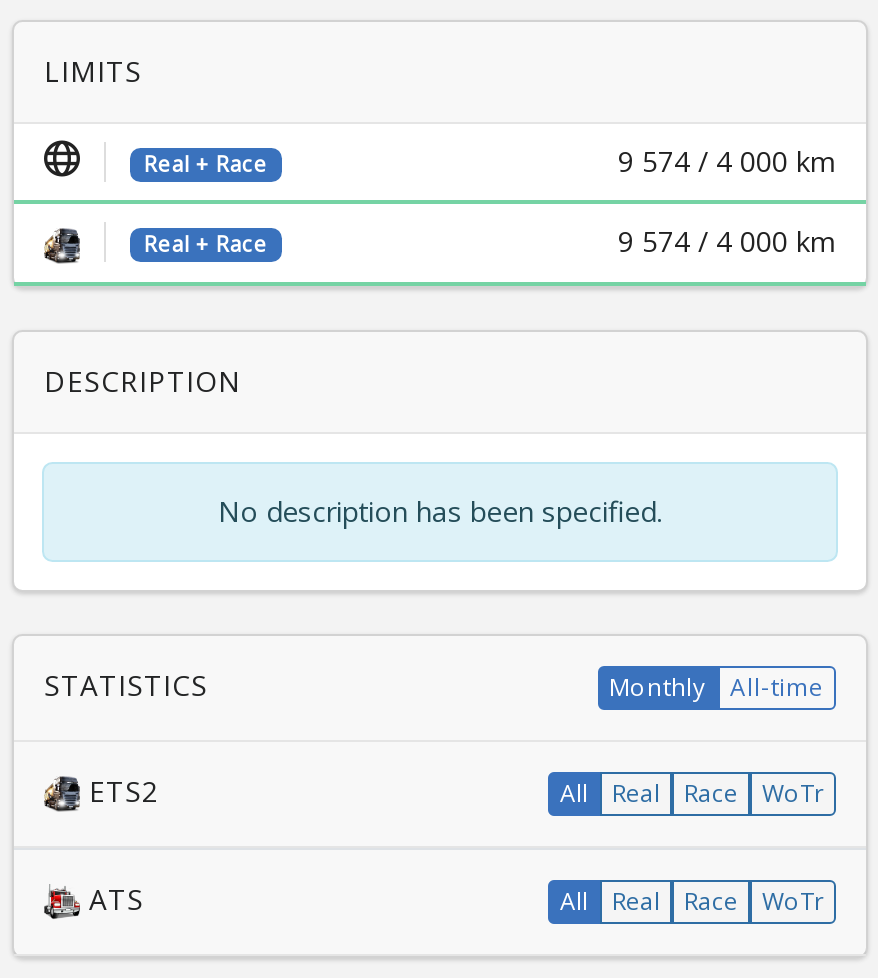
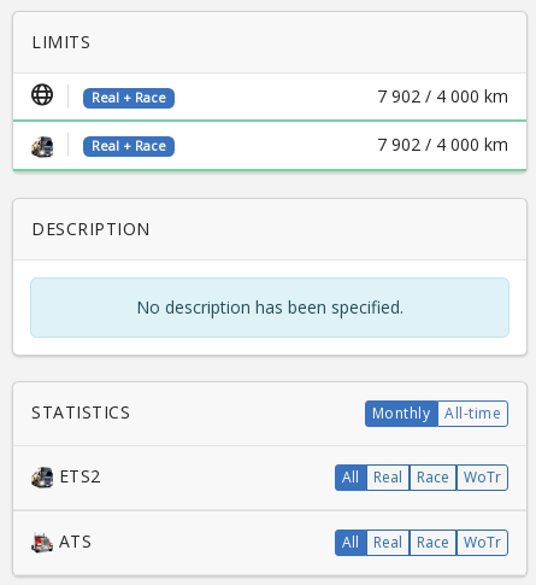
[618,143,836,181] 9 574 / 4 000 km -> [377,85,508,108] 7 902 / 4 000 km
[618,223,836,261] 9 574 / 4 000 km -> [377,133,508,156] 7 902 / 4 000 km

